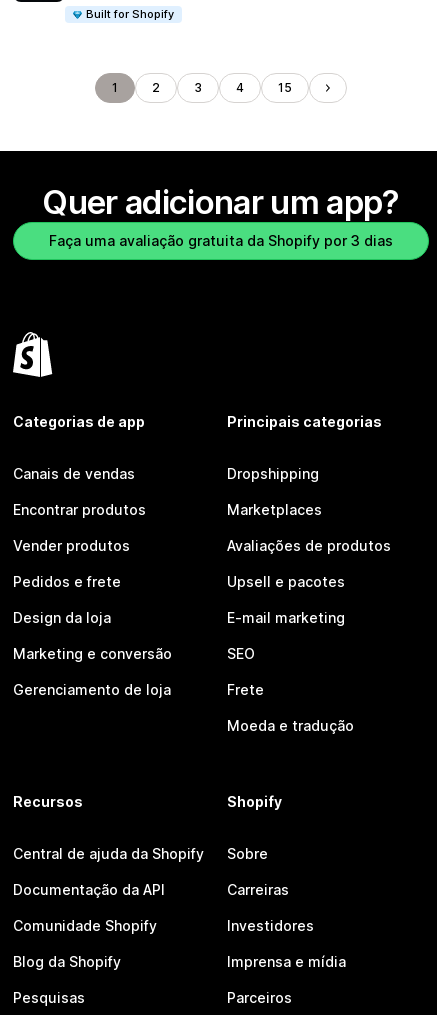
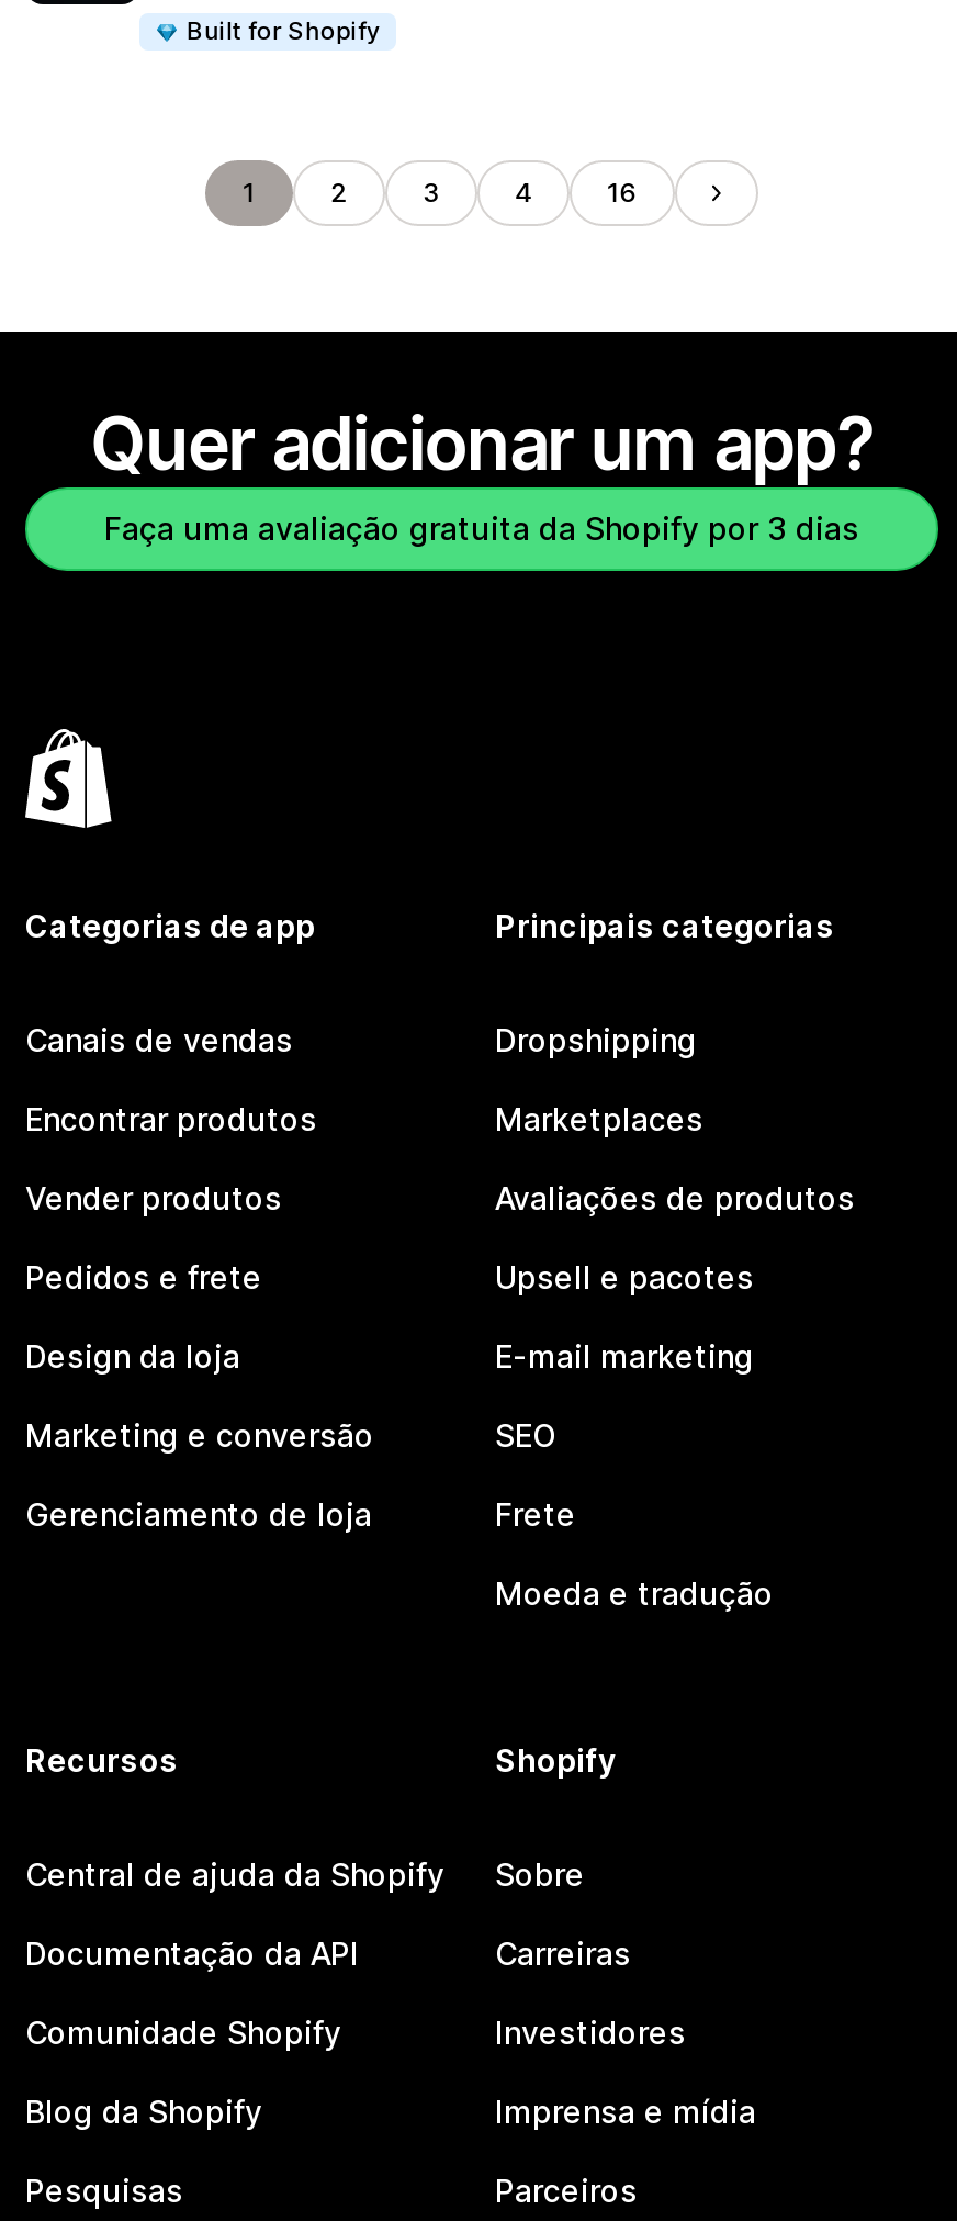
[278,80,292,95] 15 -> [606,176,637,209] 16

